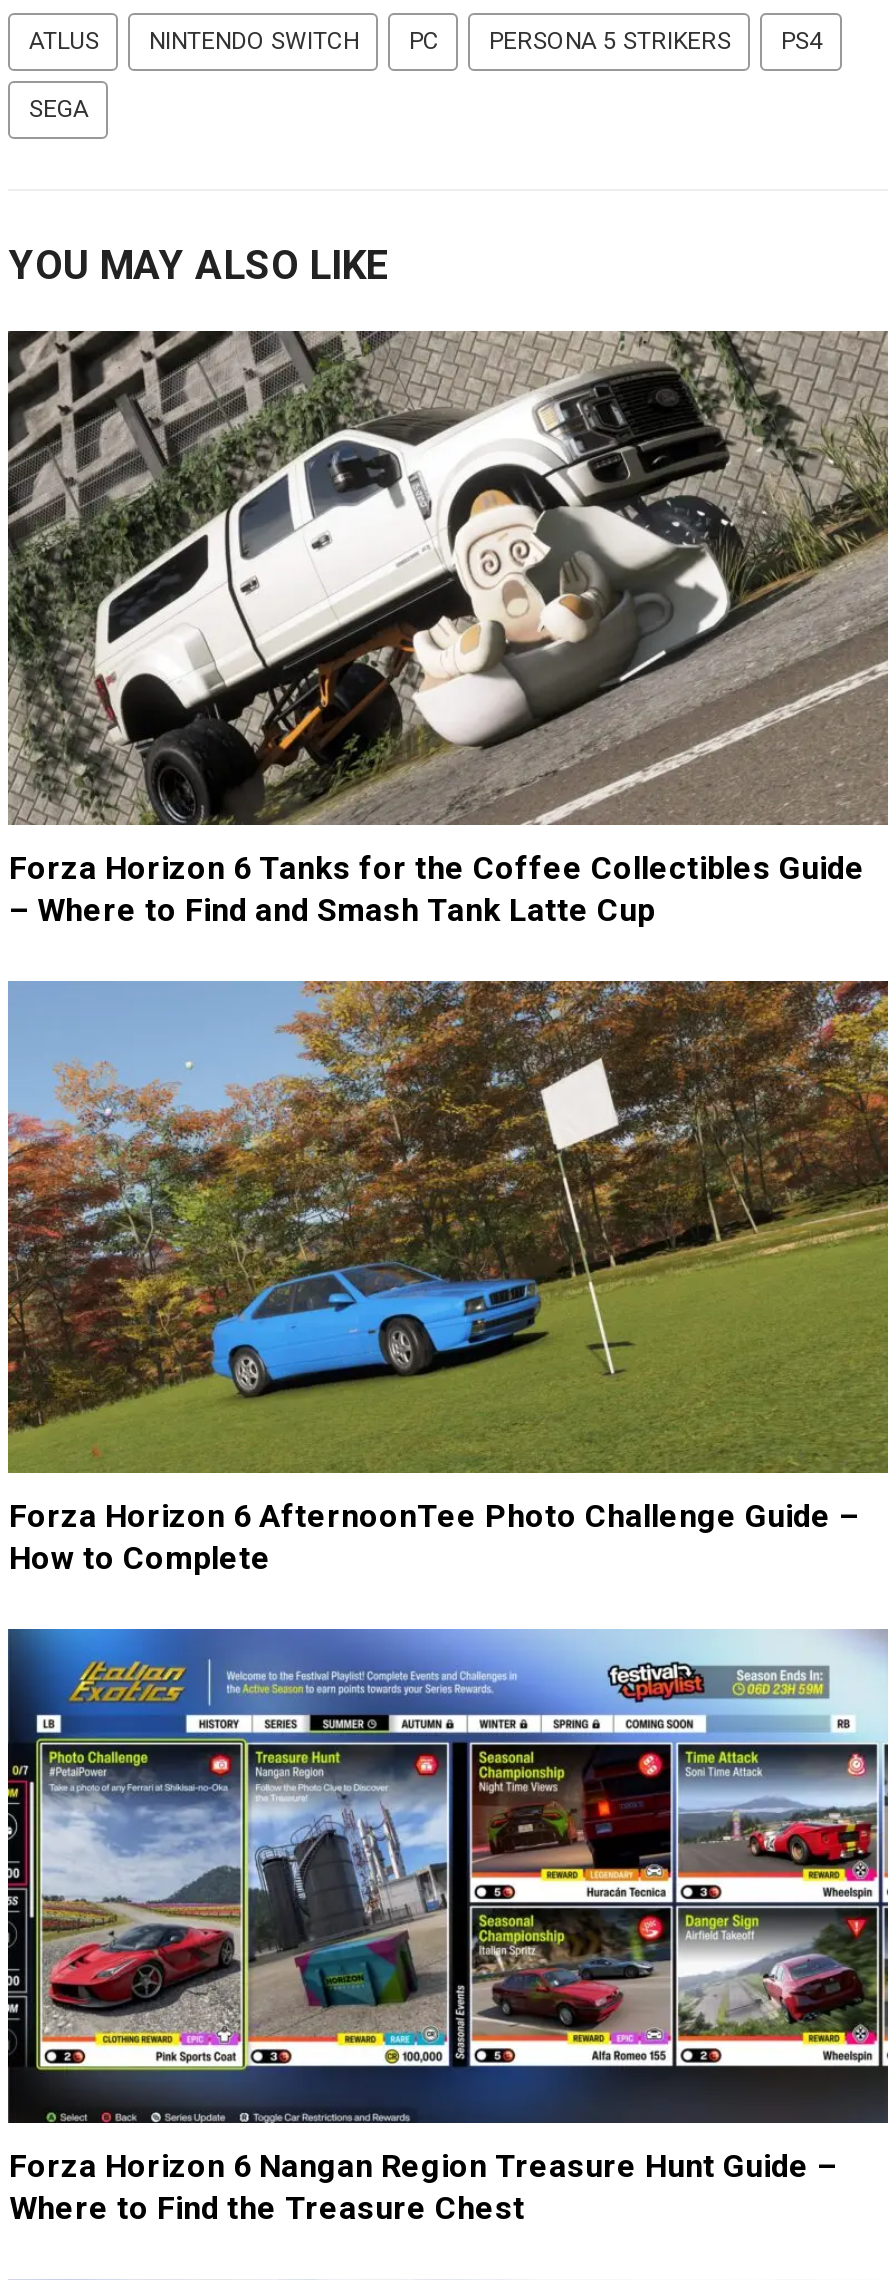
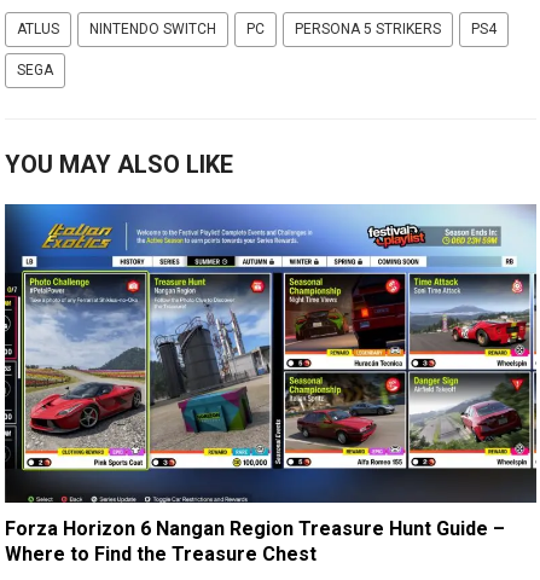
[6,329,890,928] [image] | Forza Horizon 6 Tanks for the Coffee Collectibles Guide | – Where to Find and Smash Tank Latte Cup -> none
[6,979,890,1578] [image] | Forza Horizon 6 AfternoonTee Photo Challenge Guide – | How to Complete -> none

